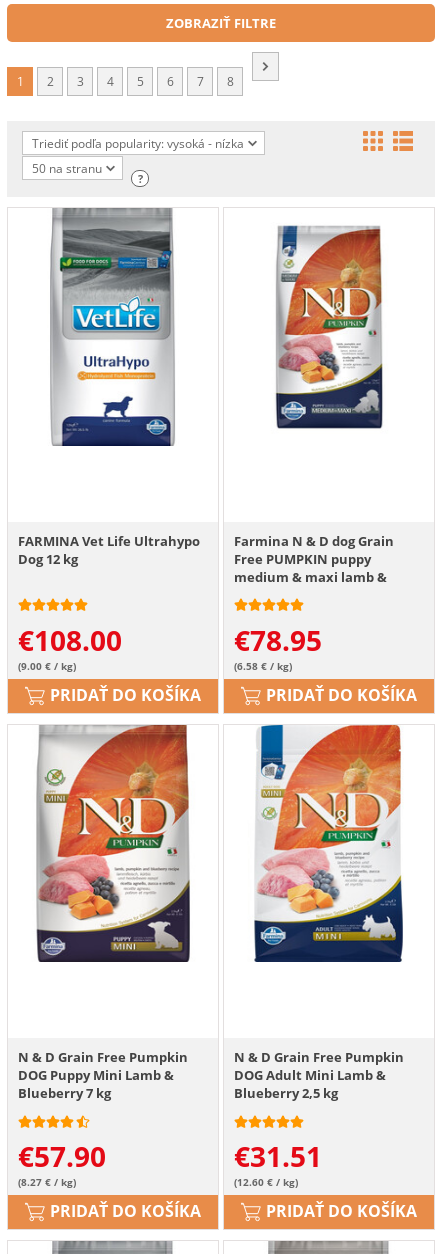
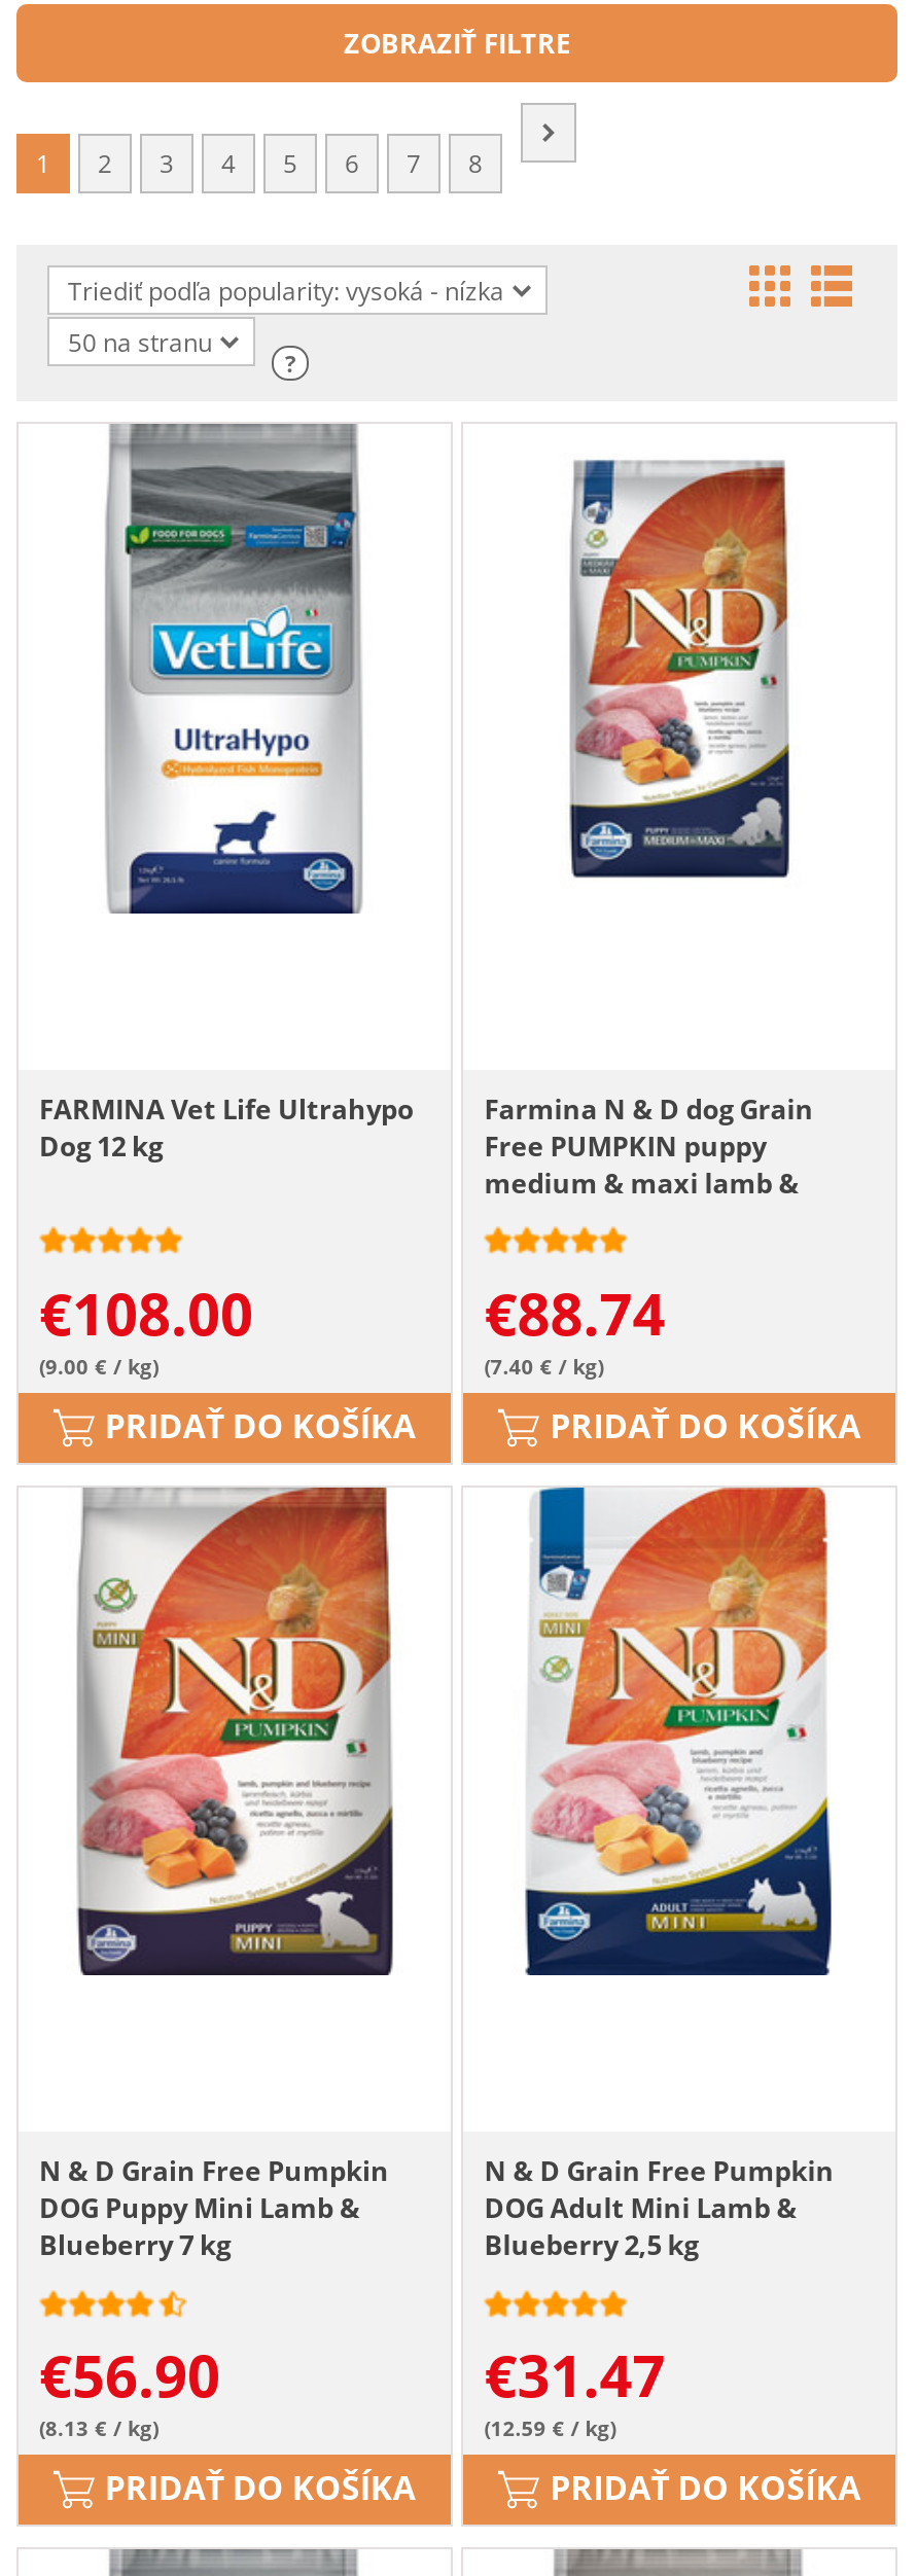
[234,621,322,659] €78.95 -> [484,1273,665,1351] €88.74
[234,659,292,673] (6.58 € / kg) -> [484,1351,604,1380] (7.40 € / kg)
[18,1137,106,1175] €57.90 -> [39,2336,220,2414] €56.90
[234,1137,322,1175] €31.51 -> [484,2336,665,2414] €31.47
[18,1175,76,1189] (8.27 € / kg) -> [39,2414,158,2443] (8.13 € / kg)
[234,1175,298,1189] (12.60 € / kg) -> [484,2414,616,2443] (12.59 € / kg)

